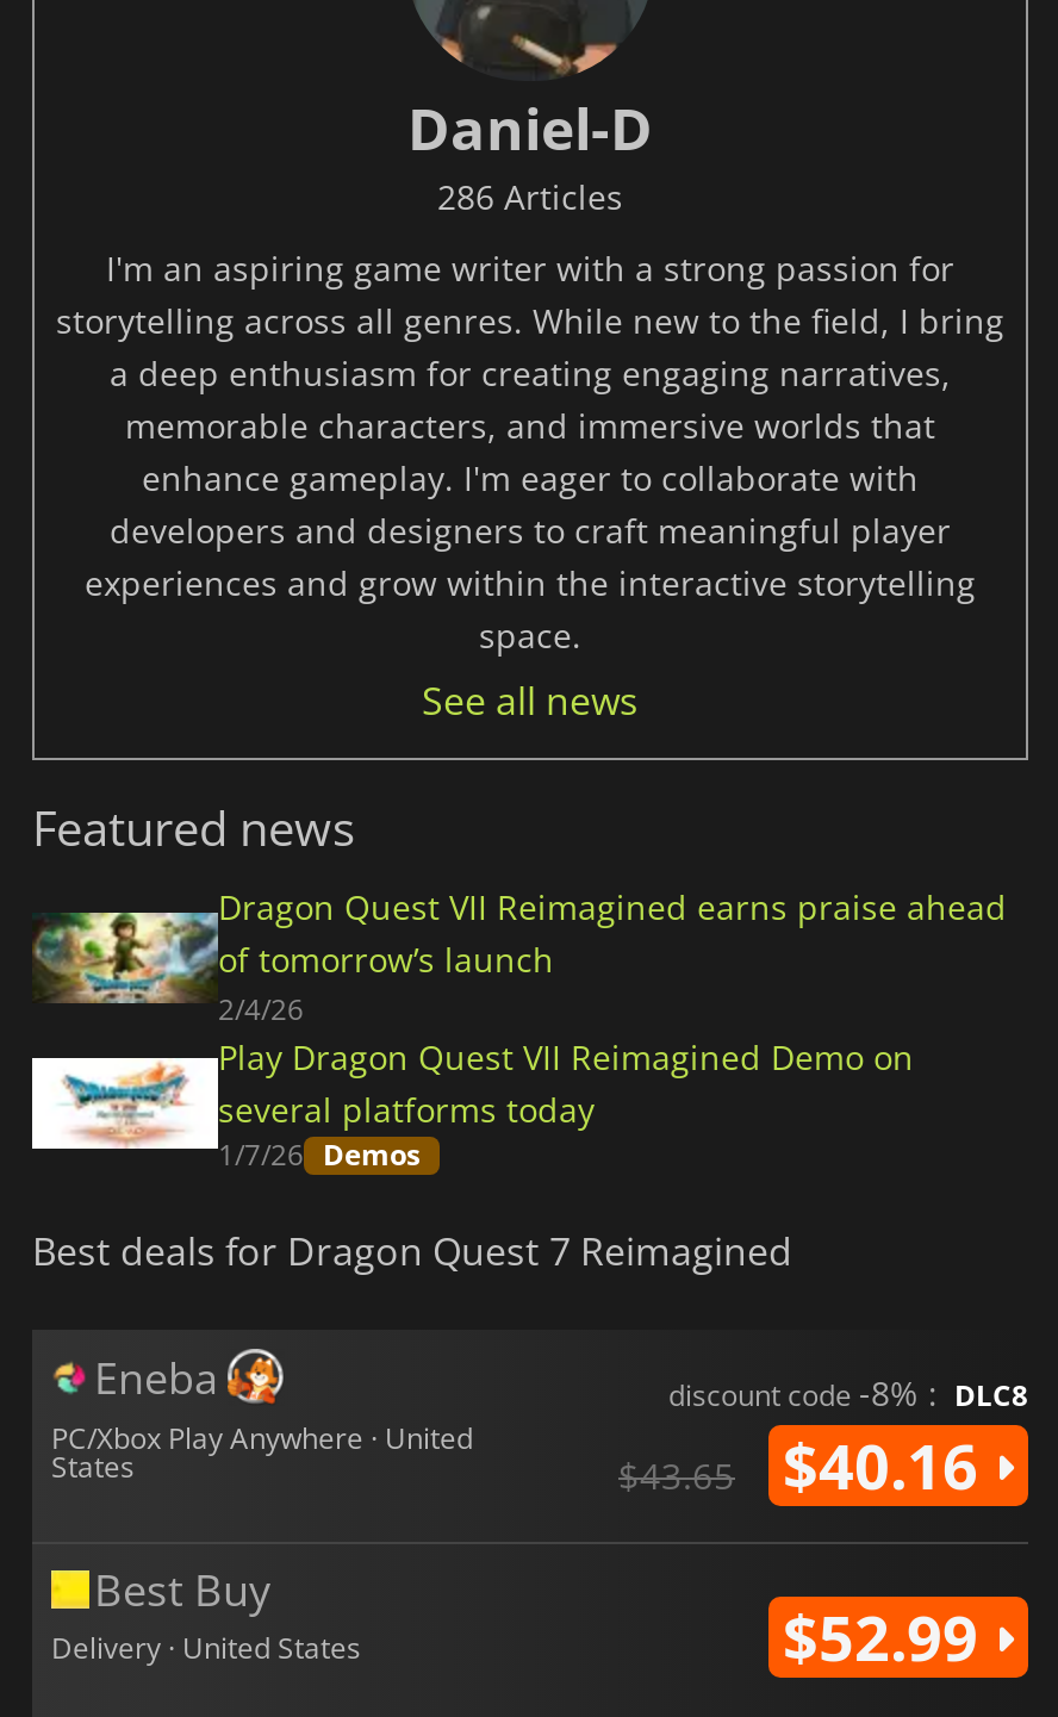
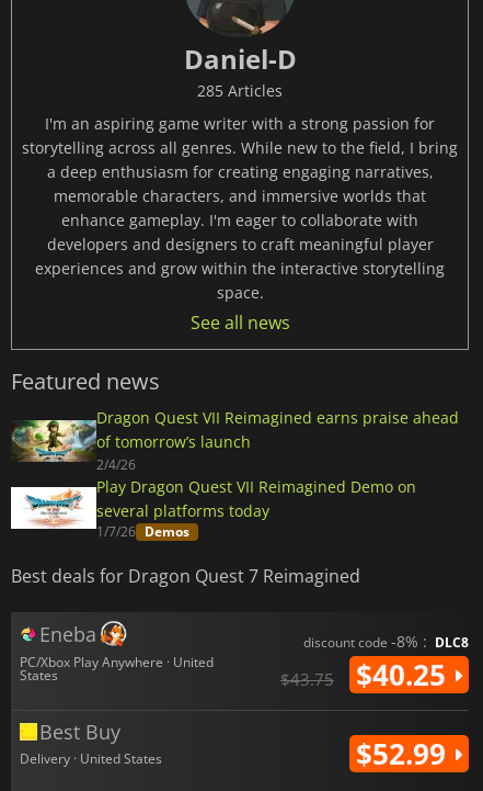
[437,175,623,220] 286 Articles -> [197,81,283,101] 285 Articles
[783,1424,995,1509] $40.16 -> [356,655,453,695] $40.25
[618,1452,735,1500] $43.65 -> [280,669,334,691] $43.75

